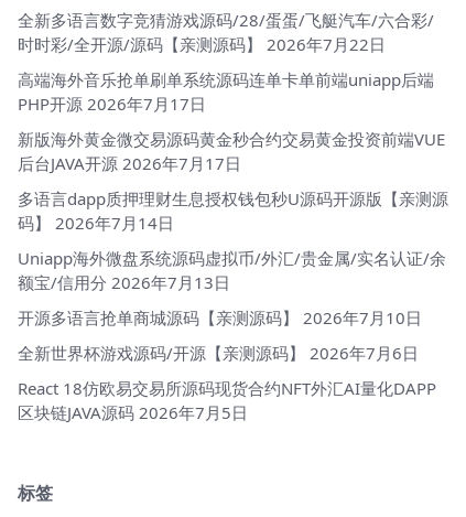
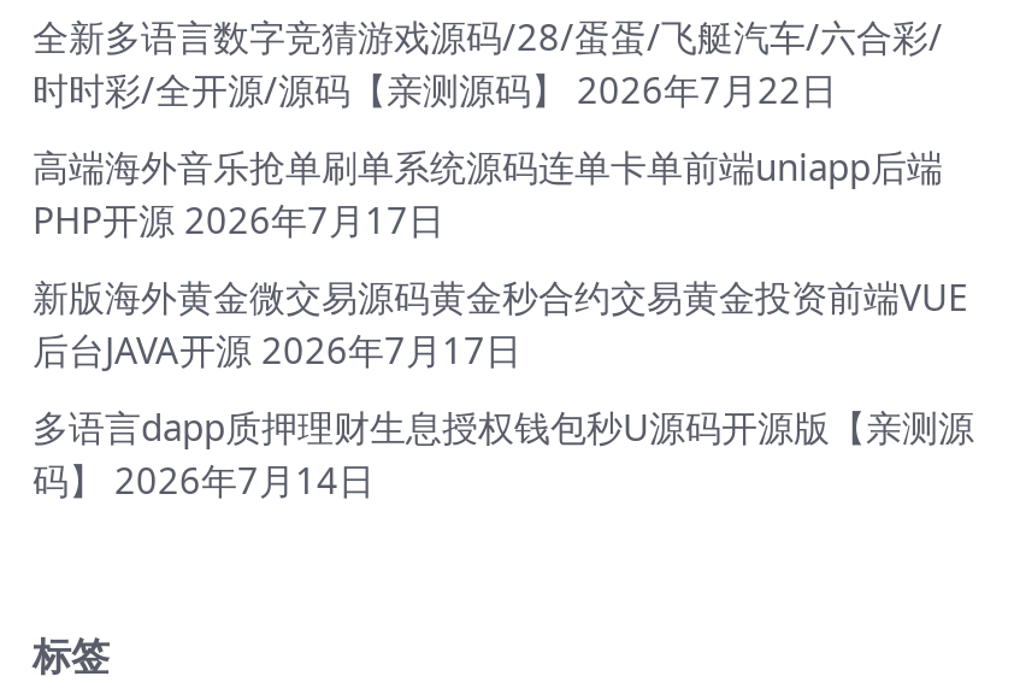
[18,247,446,424] Uniapp海外微盘系统源码虚拟币/外汇/贵金属/实名认证/余 | 额宝/信用分 2026年7月13日 | 开源多语言抢单商城源码【亲测源码】 2026年7月10日 | 全新世界杯游戏源码/开源【亲测源码】 2026年7月6日 | React 18仿欧易交易所源码现货合约NFT外汇AI量化DAPP | 区块链JAVA源码 2026年7月5日 -> none

